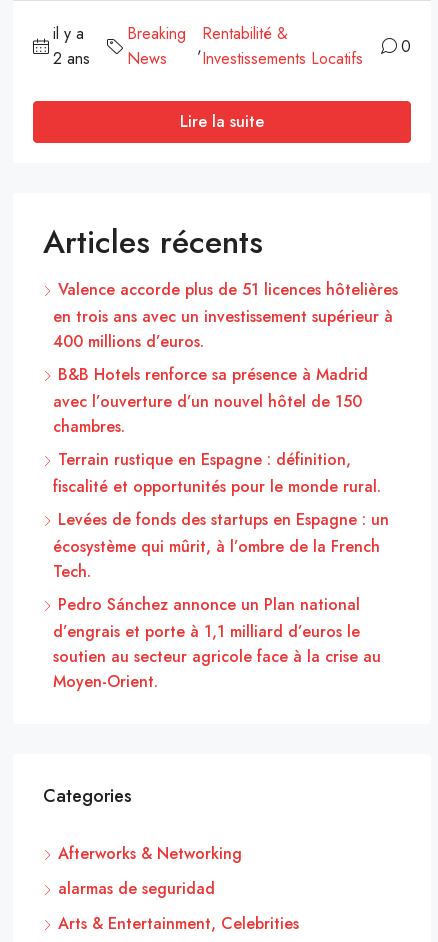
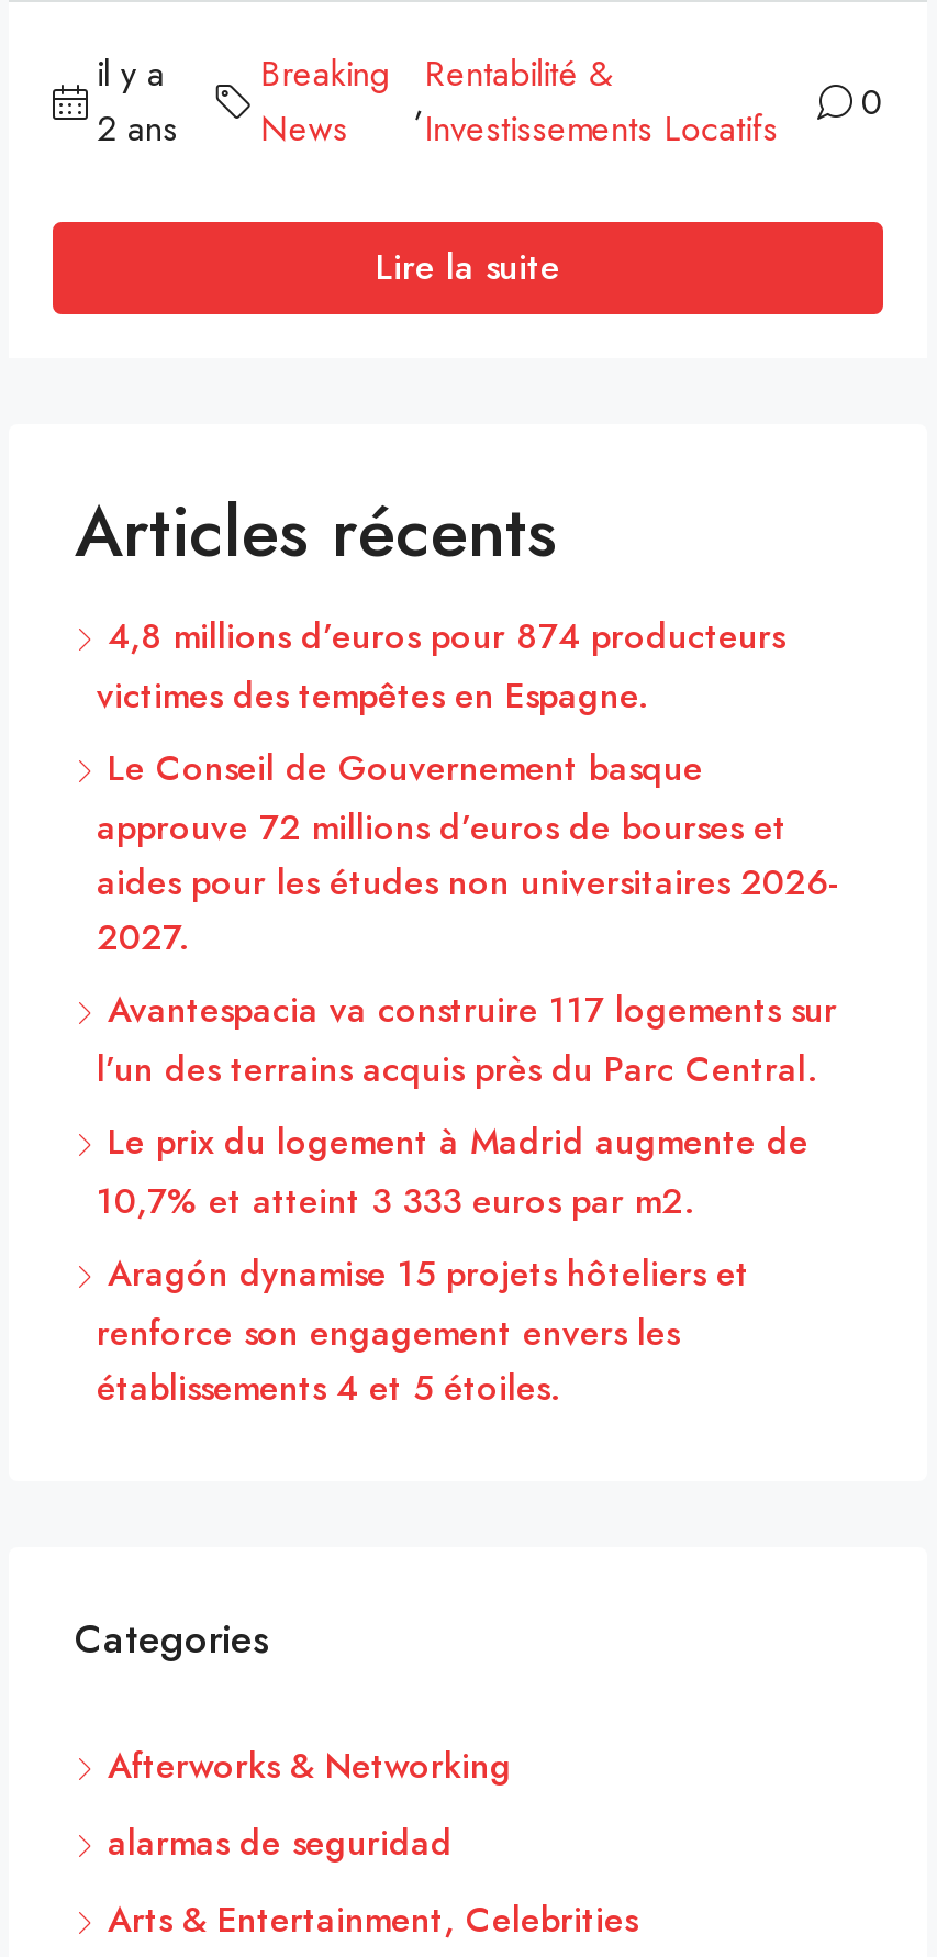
[53,278,398,693] Valence accorde plus de 51 licences hôtelières | en trois ans avec un investissement supérieur à | 400 millions d’euros. | B&B Hotels renforce sa présence à Madrid | avec l’ouverture d’un nouvel hôtel de 150 | chambres. | Terrain rustique en Espagne : définition, | fiscalité et opportunités pour le monde rural. | Levées de fonds des startups en Espagne : un | écosystème qui mûrit, à l’ombre de la French | Tech. | Pedro Sánchez annonce un Plan national | d’engrais et porte à 1,1 milliard d’euros le | soutien au secteur agricole face à la crise au | Moyen-Orient. -> [97,612,839,1414] 4,8 millions d’euros pour 874 producteurs | victimes des tempêtes en Espagne. | Le Conseil de Gouvernement basque | approuve 72 millions d’euros de bourses et | aides pour les études non universitaires 2026- | 2027. | Avantespacia va construire 117 logements sur | l’un des terrains acquis près du Parc Central. | Le prix du logement à Madrid augmente de | 10,7% et atteint 3 333 euros par m2. | Aragón dynamise 15 projets hôteliers et | renforce son engagement envers les | établissements 4 et 5 étoiles.

